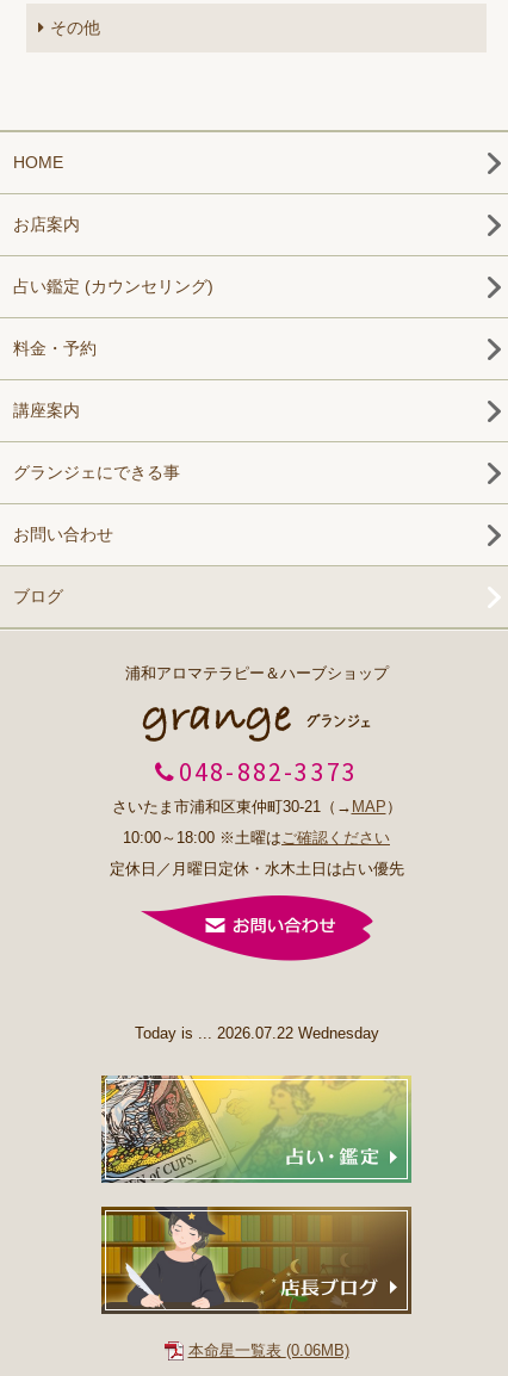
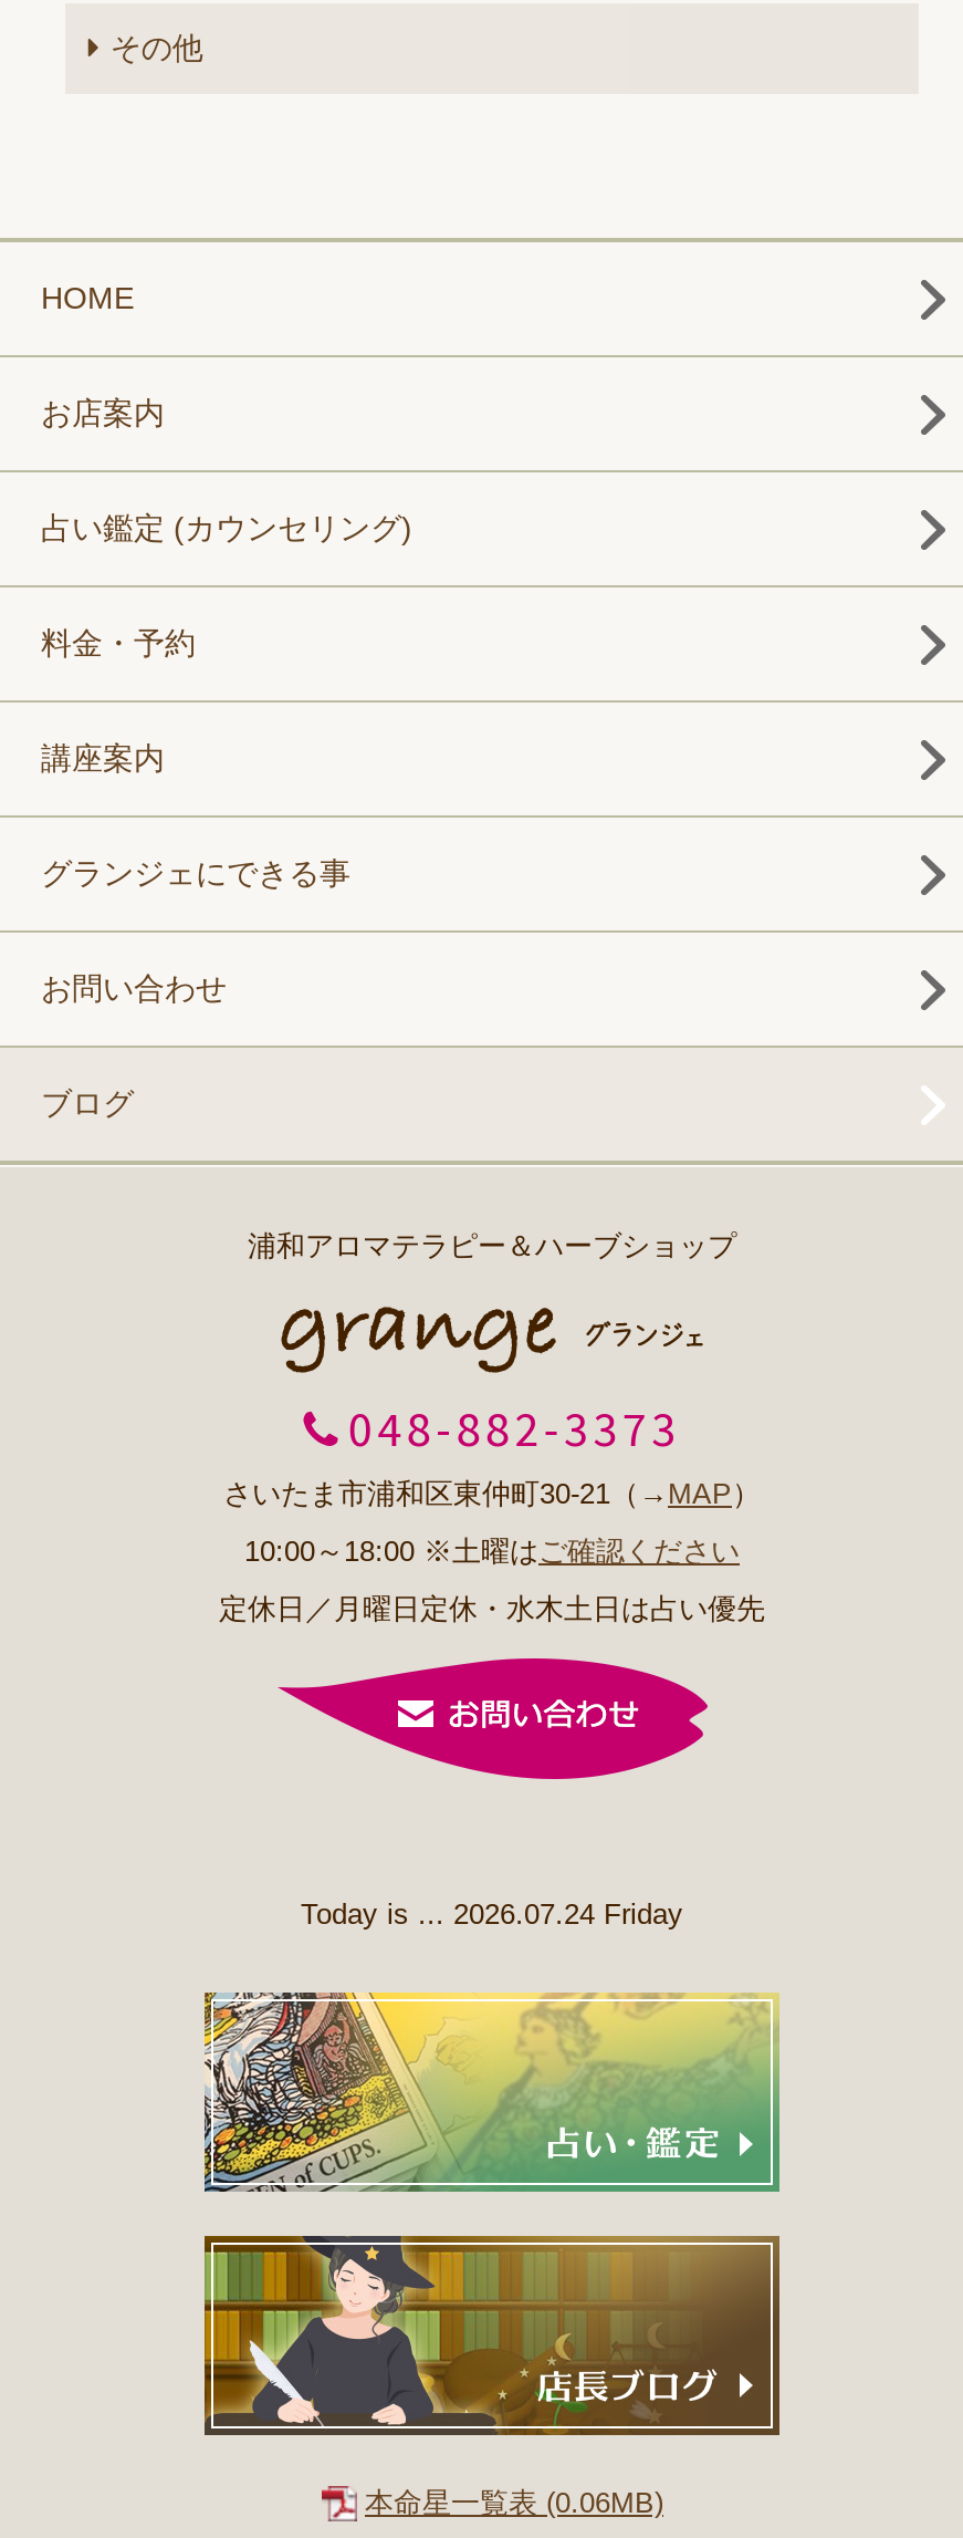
[134,1024,379,1042] Today is ... 2026.07.22 Wednesday -> [301,1897,683,1930] Today is ... 2026.07.24 Friday

